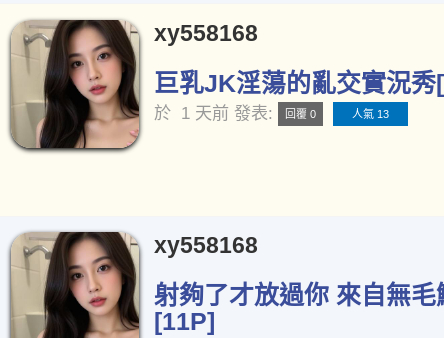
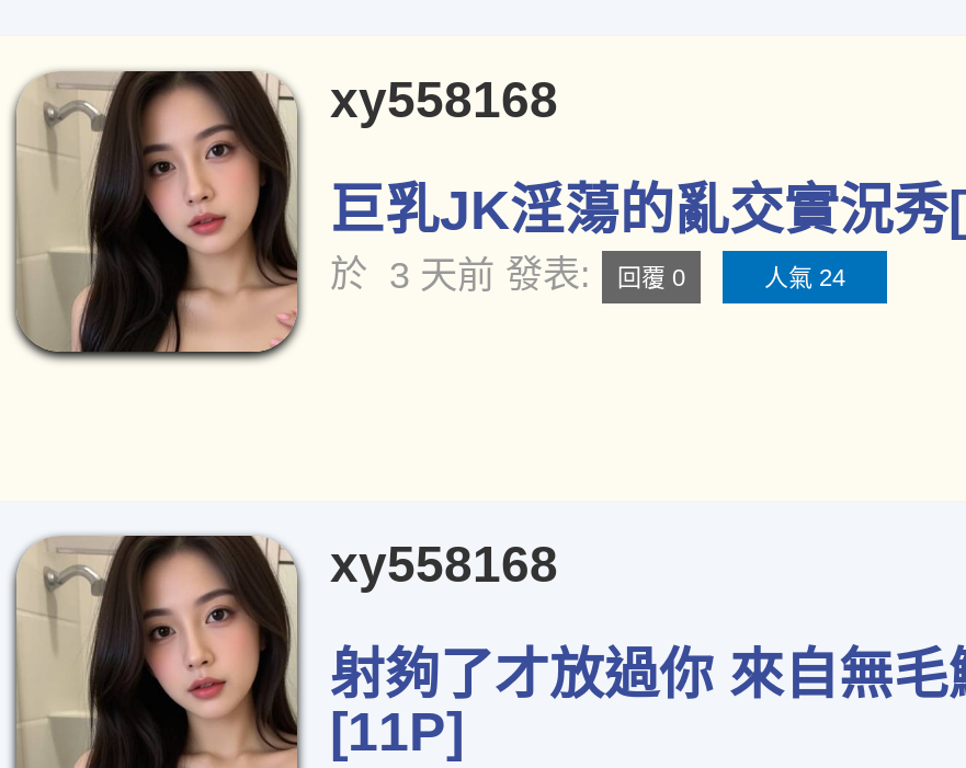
[154,102,316,122] 於1 天前發表: 回覆 0 -> [330,252,685,296] 於3 天前發表: 回覆 0
[352,108,389,120] 人氣 13 -> [764,264,845,290] 人氣 24

